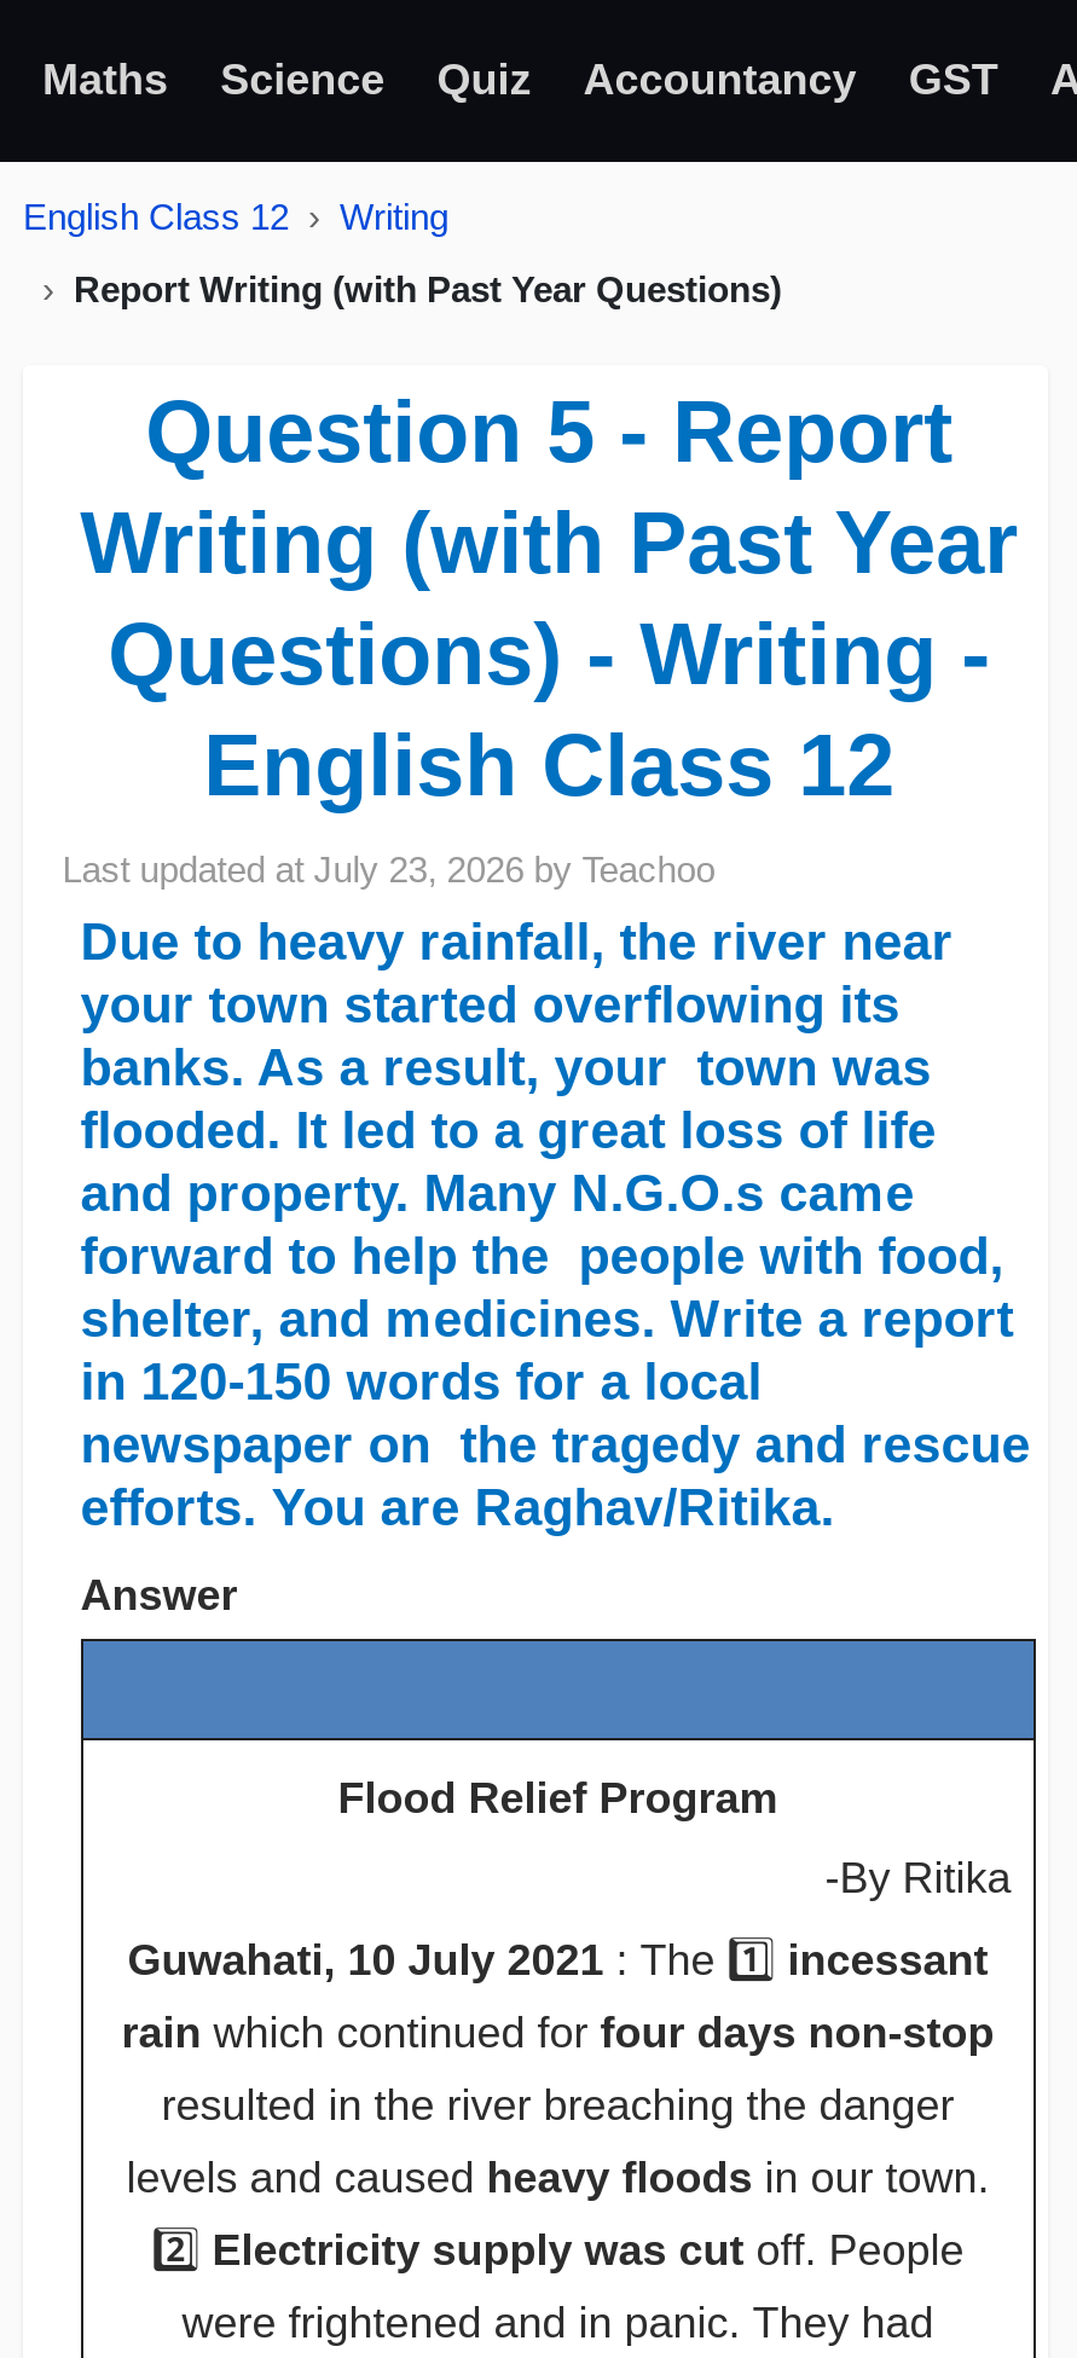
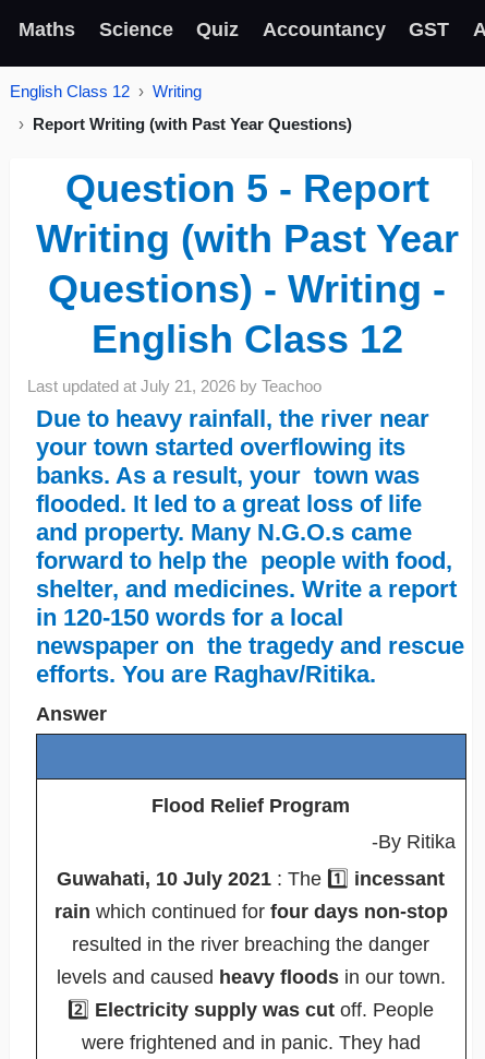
[62,848,715,889] Last updated at July 23, 2026 by Teachoo -> [27,377,322,395] Last updated at July 21, 2026 by Teachoo

